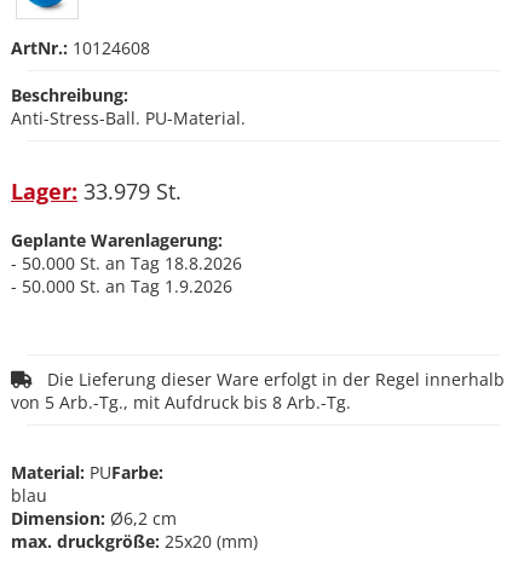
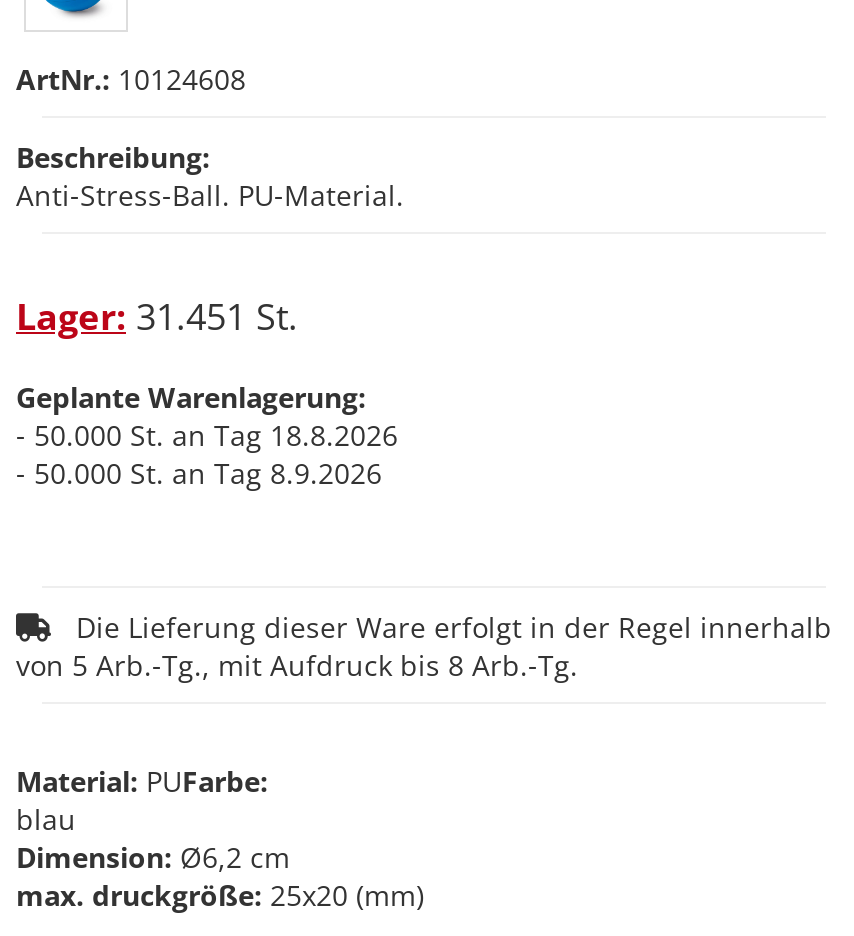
[11,177,182,206] Lager: 33.979 St. -> [16,292,298,340] Lager: 31.451 St.
[11,275,232,298] - 50.000 St. an Tag 1.9.2026 -> [16,454,382,492] - 50.000 St. an Tag 8.9.2026

